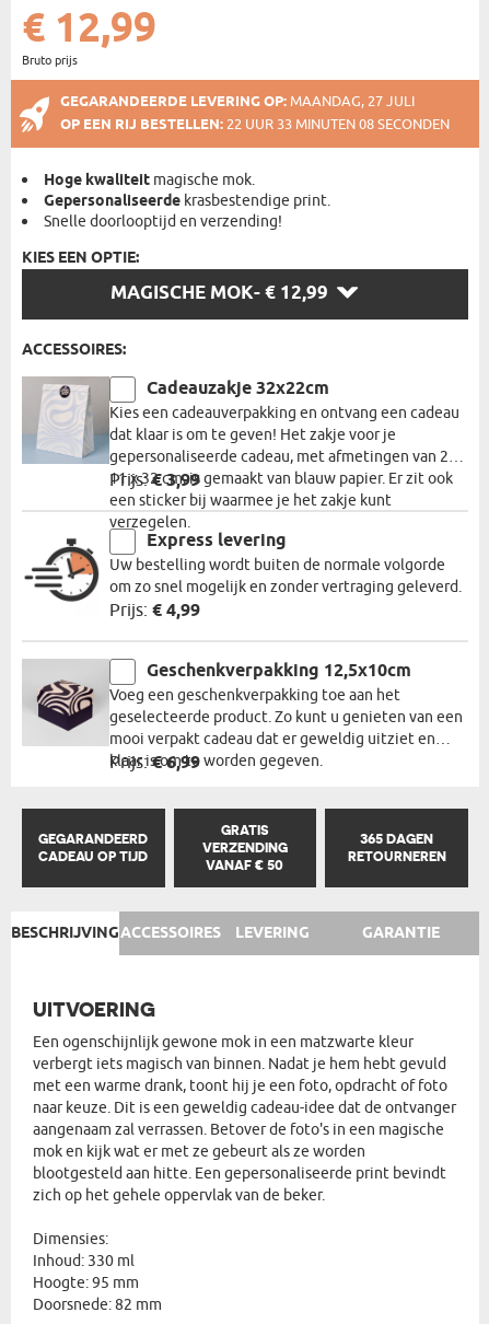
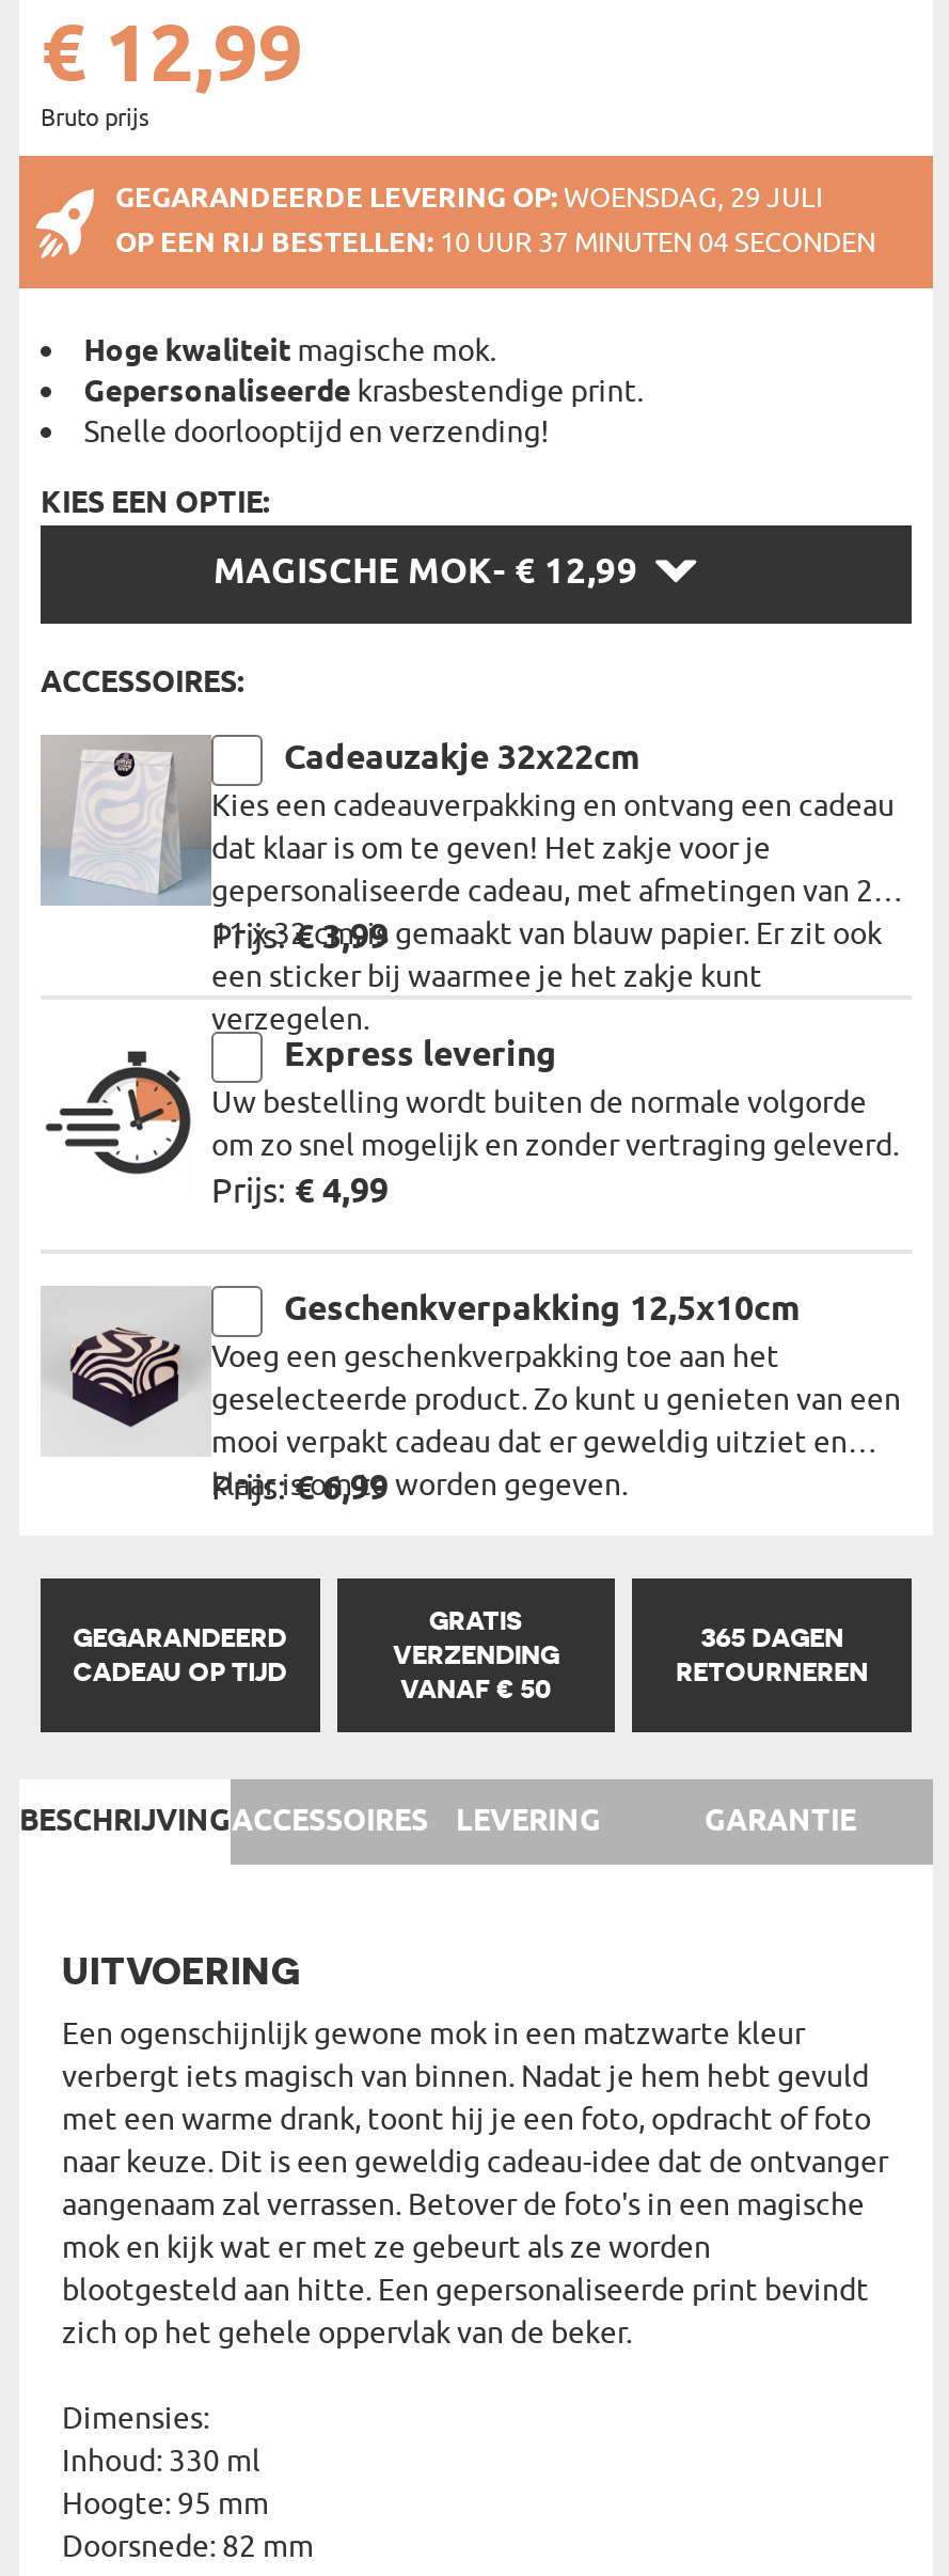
[60,93,415,112] GEGARANDEERDE LEVERING OP: MAANDAG, 27 JULI -> [115,182,822,218] GEGARANDEERDE LEVERING OP: WOENSDAG, 29 JULI
[60,116,450,135] OP EEN RIJ BESTELLEN: 22 UUR 33 MINUTEN 08 SECONDEN -> [115,226,875,263] OP EEN RIJ BESTELLEN: 10 UUR 37 MINUTEN 04 SECONDEN

